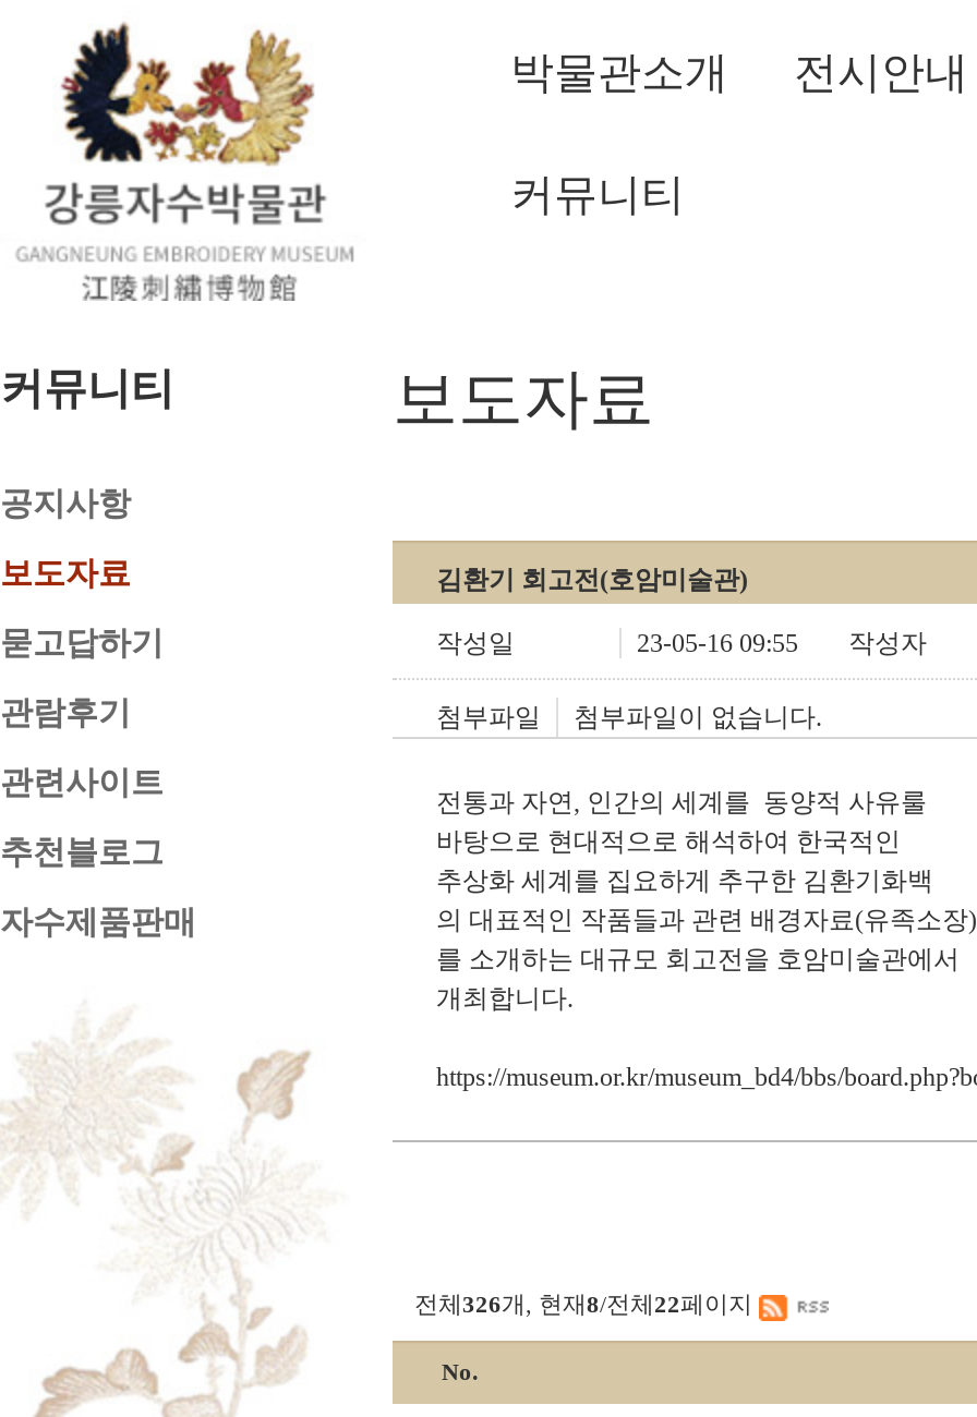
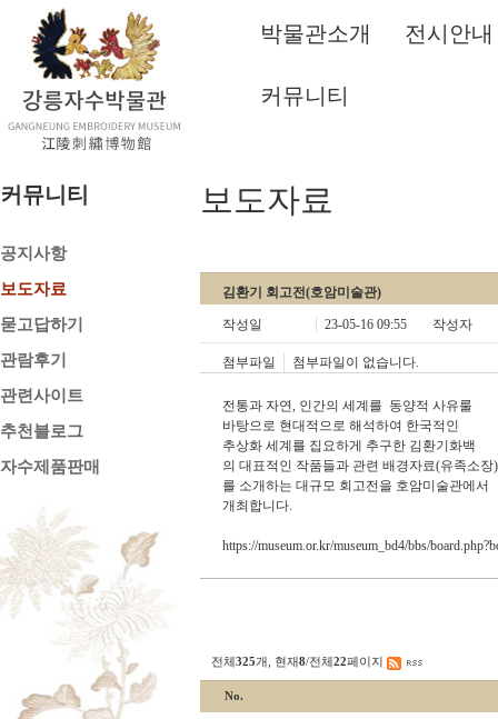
[414,1291,759,1317] 전체326개, 현재8/전체22페이지 -> [211,655,387,668] 전체325개, 현재8/전체22페이지

